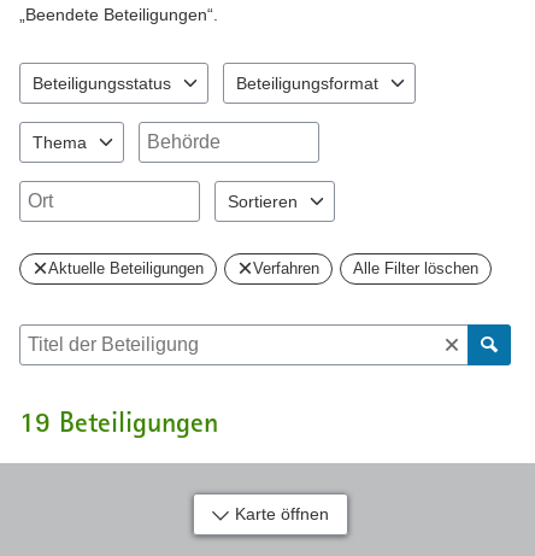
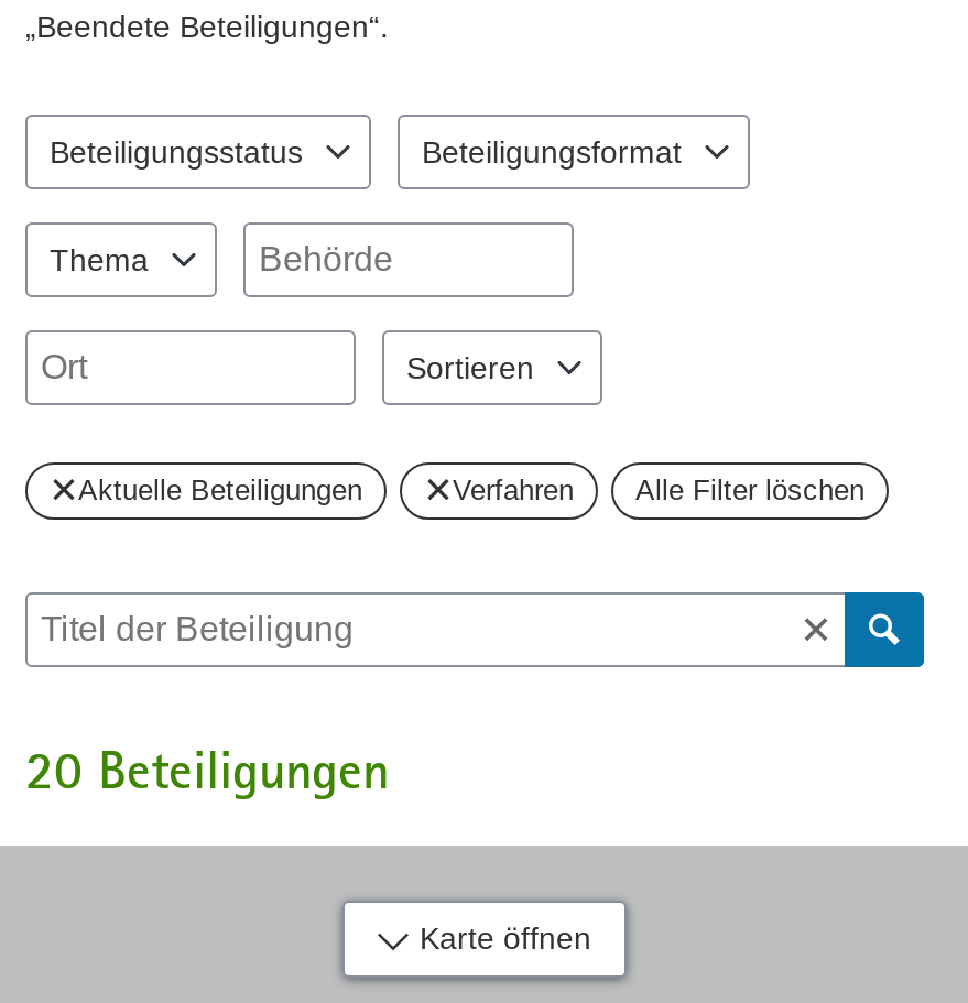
[19,403,218,441] 19 Beteiligungen -> [25,737,389,805] 20 Beteiligungen

